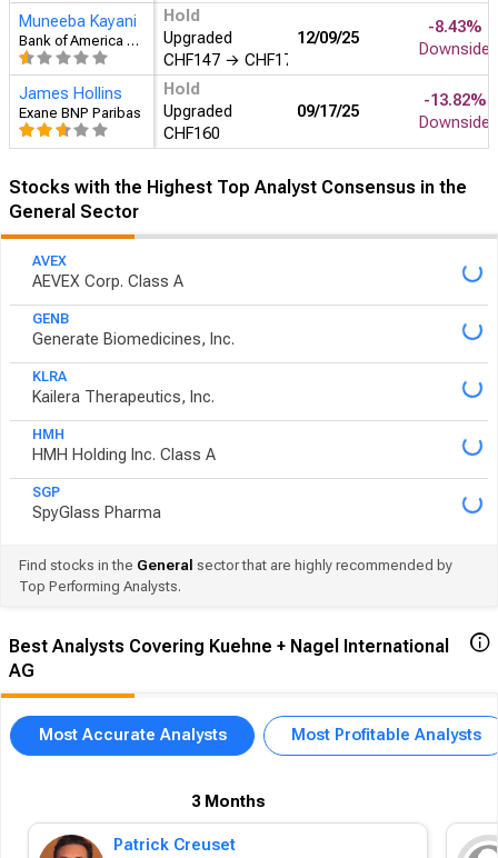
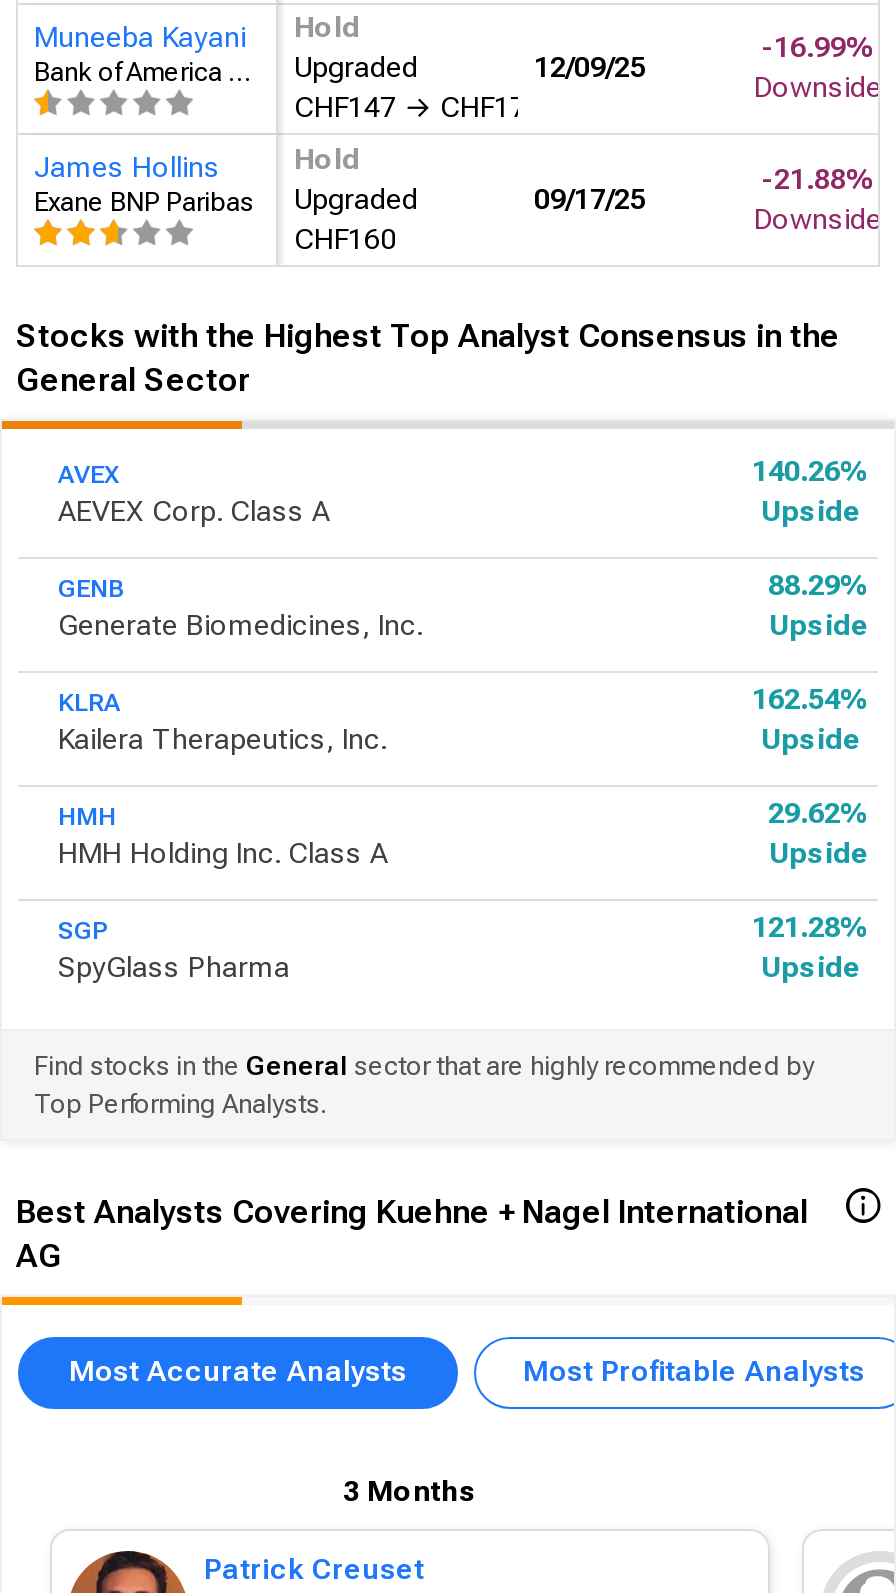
[428,18,481,37] -8.43% -> [762,31,874,65] -16.99%
[424,91,486,109] -13.82% -> [762,162,874,196] -21.88%
none -> [752,455,870,529] 140.26% | Upside
none -> [768,569,870,643] 88.29% | Upside
none -> [752,683,870,757] 162.54% | Upside
none -> [768,797,870,871] 29.62% | Upside
none -> [752,911,870,985] 121.28% | Upside

